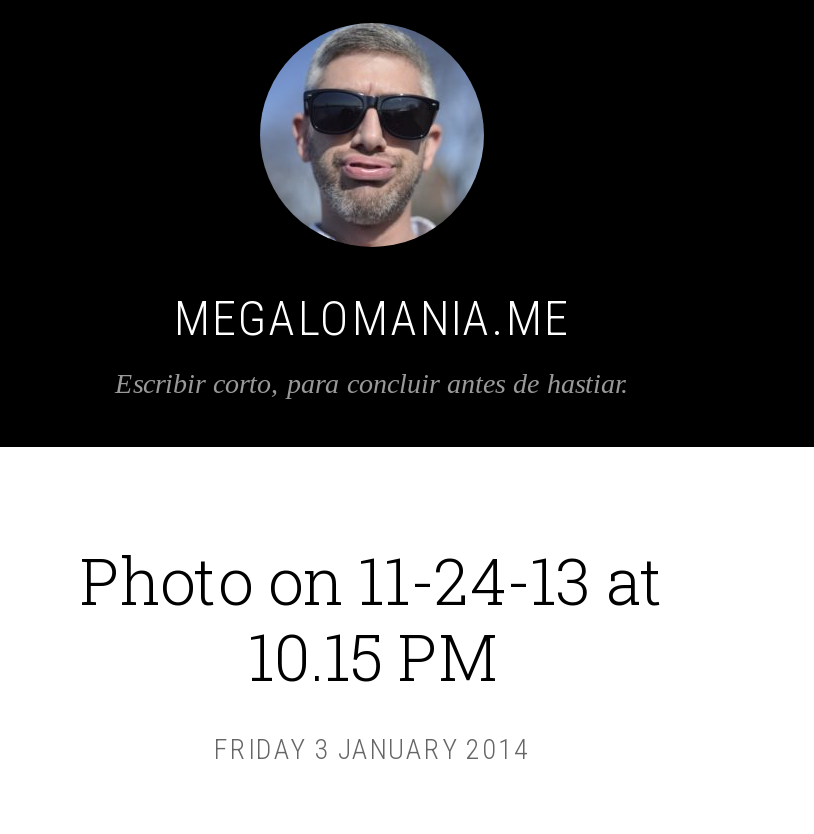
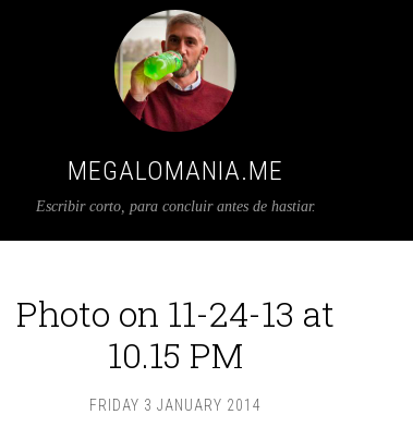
[260,23,484,247] [image] -> [114,11,236,131] [image]

